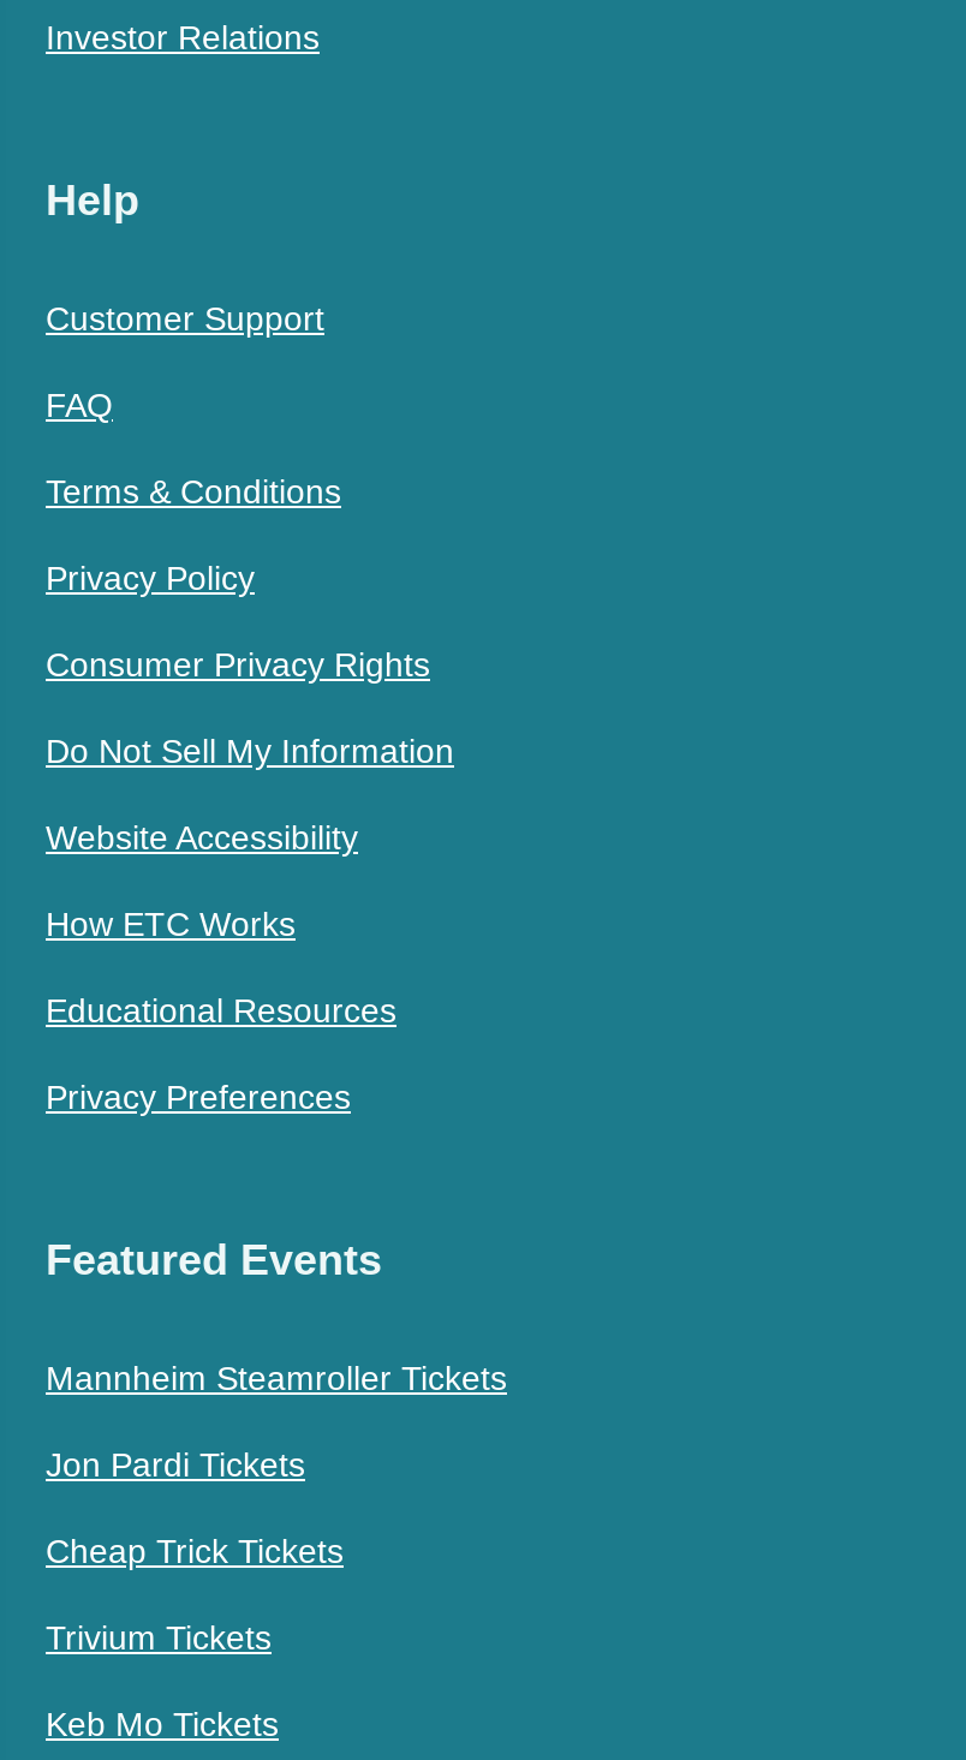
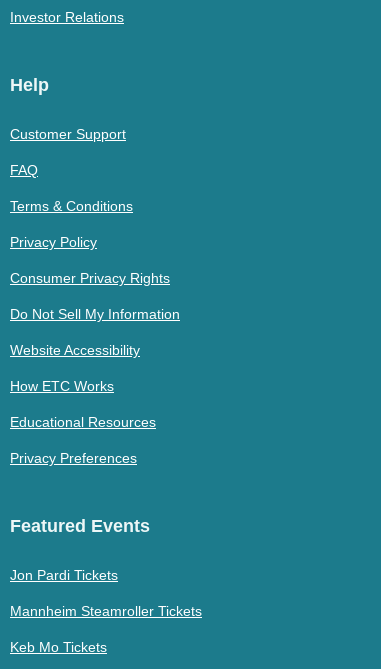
moved [46,1359,507,1398] -> [10,603,202,619]: Mannheim Steamroller Tickets
[46,1532,344,1657] Cheap Trick Tickets | Trivium Tickets -> none

